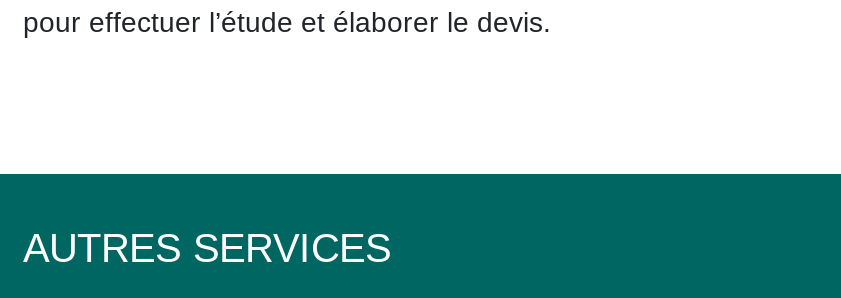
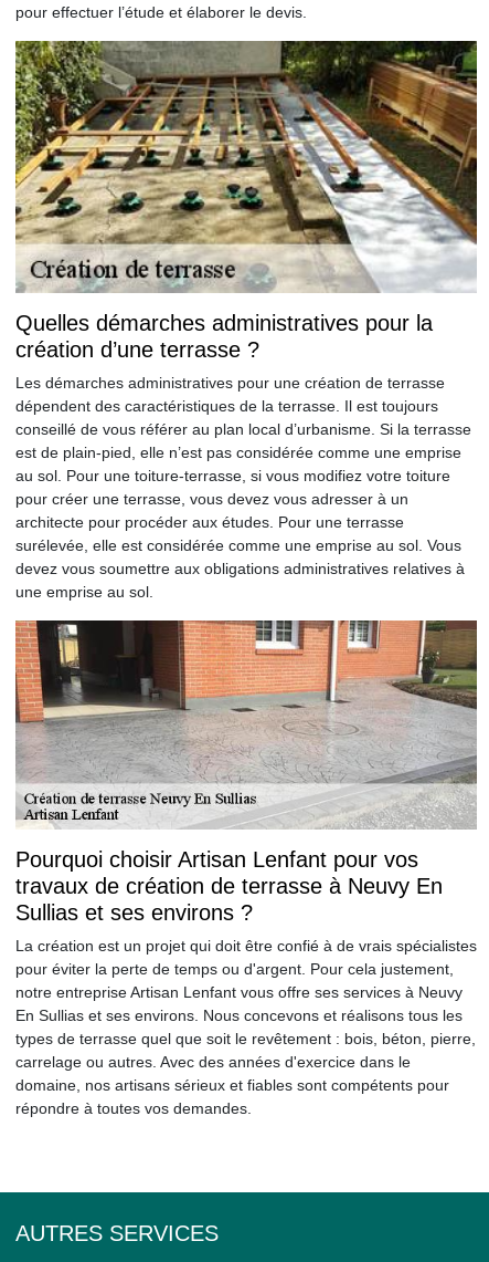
none -> [14,40,478,601] [image] | Quelles démarches administratives pour la | création d’une terrasse ? | Les démarches administratives pour une création de terrasse | dépendent des caractéristiques de la terrasse. Il est toujours | conseillé de vous référer au plan local d’urbanisme. Si la terrasse | est de plain-pied, elle n’est pas considérée comme une emprise | au sol. Pour une toiture-terrasse, si vous modifiez votre toiture | pour créer une terrasse, vous devez vous adresser à un | architecte pour procéder aux études. Pour une terrasse | surélevée, elle est considérée comme une emprise au sol. Vous | devez vous soumettre aux obligations administratives relatives à | une emprise au sol.
none -> [14,619,478,1117] [image] | Pourquoi choisir Artisan Lenfant pour vos | travaux de création de terrasse à Neuvy En | Sullias et ses environs ? | La création est un projet qui doit être confié à de vrais spécialistes | pour éviter la perte de temps ou d'argent. Pour cela justement, | notre entreprise Artisan Lenfant vous offre ses services à Neuvy | En Sullias et ses environs. Nous concevons et réalisons tous les | types de terrasse quel que soit le revêtement : bois, béton, pierre, | carrelage ou autres. Avec des années d'exercice dans le | domaine, nos artisans sérieux et fiables sont compétents pour | répondre à toutes vos demandes.

